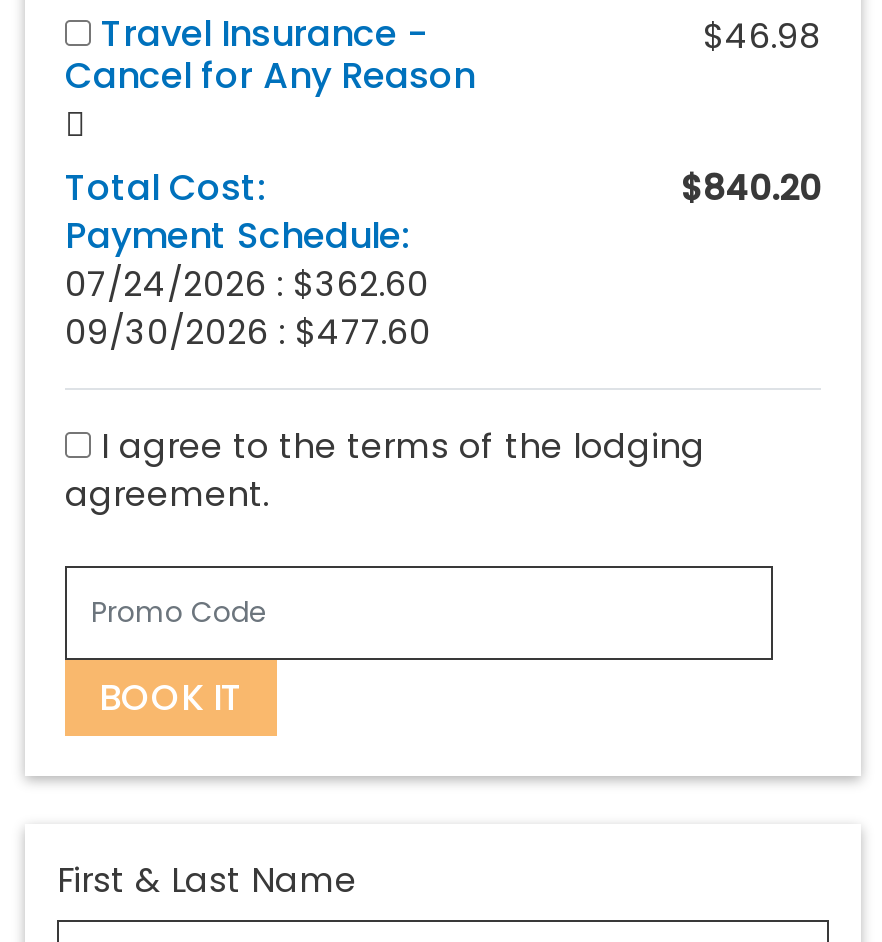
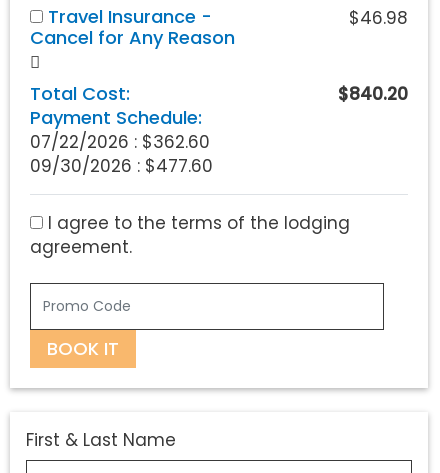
[65,259,429,307] 07/24/2026 : $362.60 -> [30,130,210,154] 07/22/2026 : $362.60

